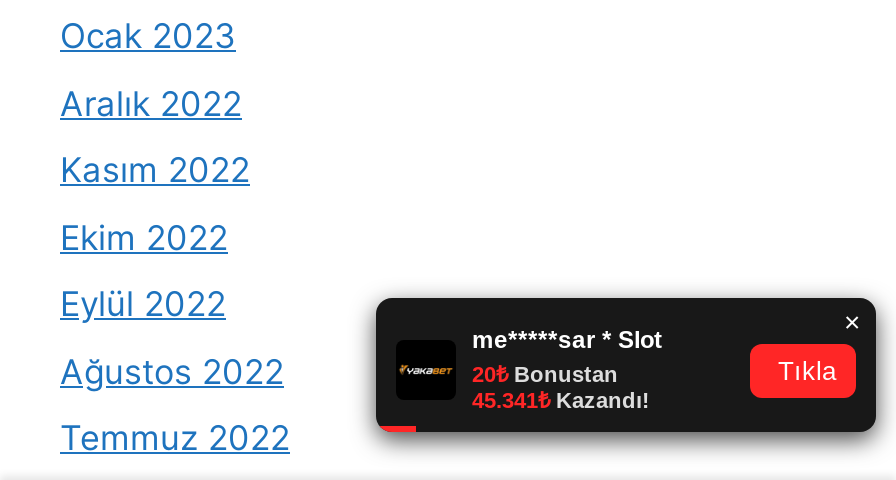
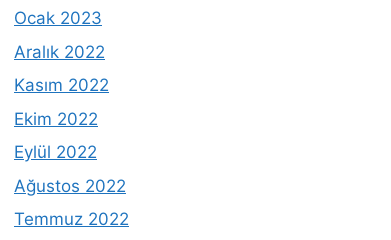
[364,294,888,452] [image] -> none

